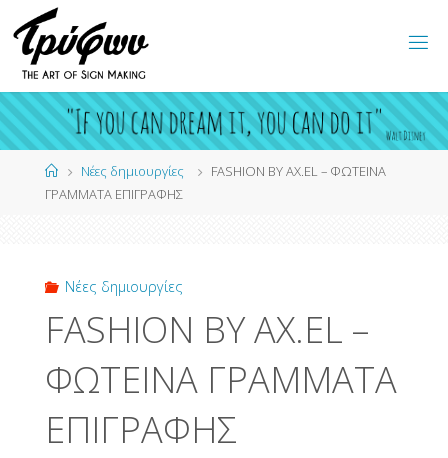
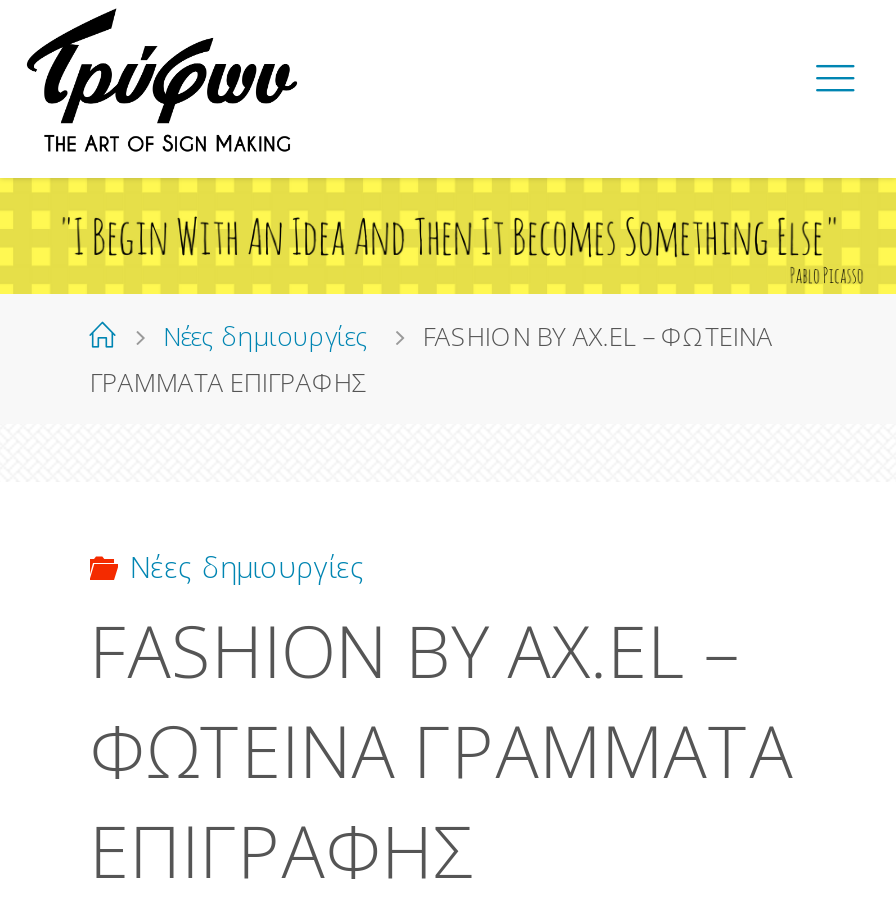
[3,91,445,151] [image] -> [6,176,890,296] [image]

